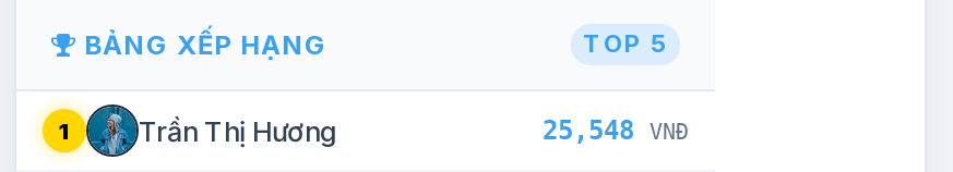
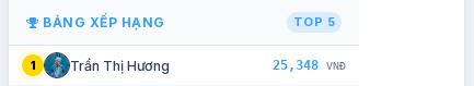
[543,114,689,145] 25,548 VNĐ -> [273,57,346,72] 25,348 VNĐ

